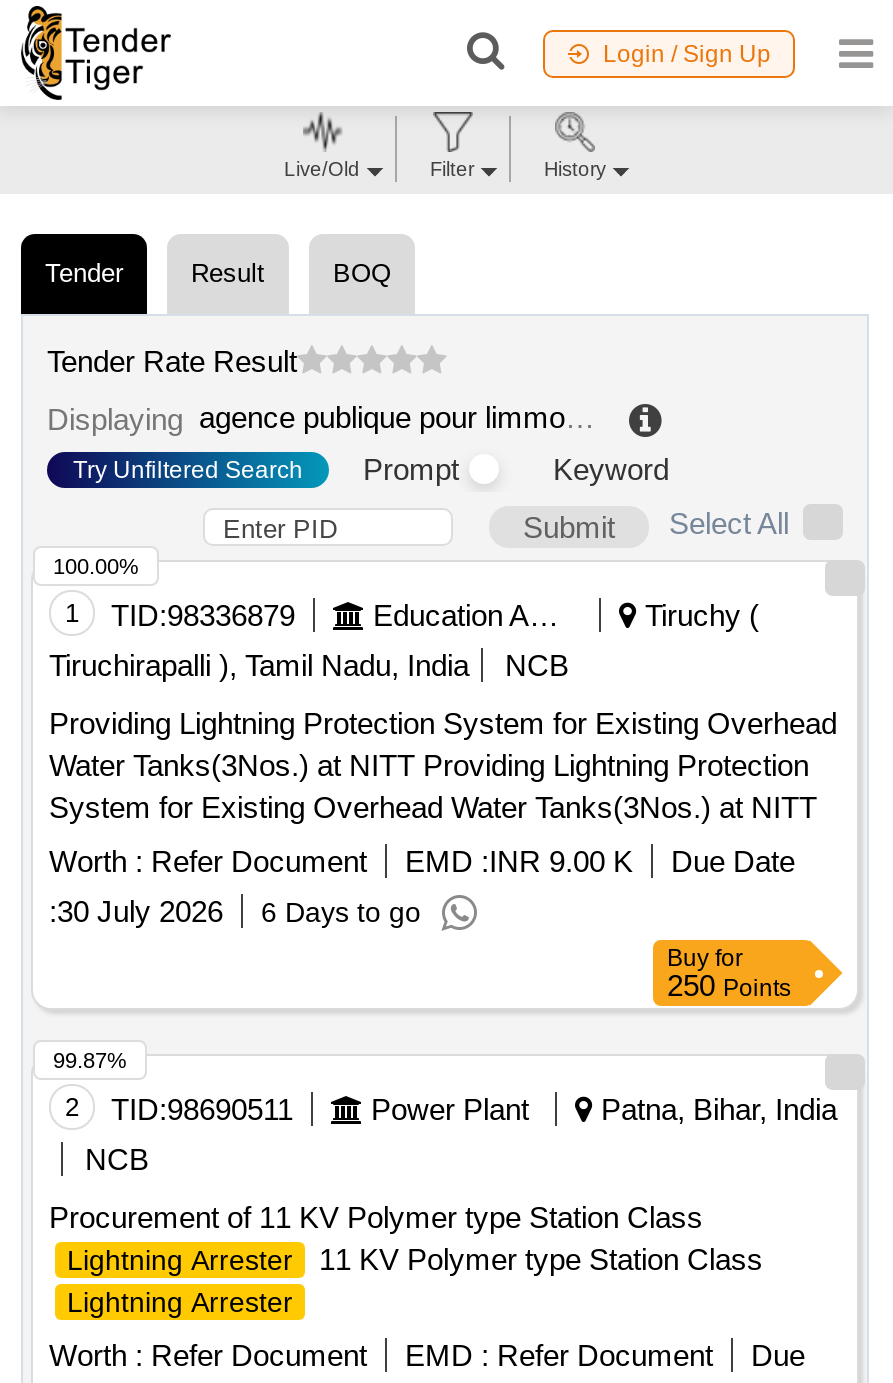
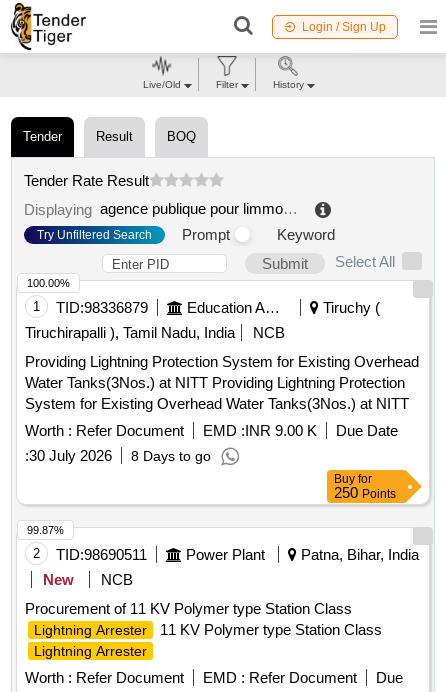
[49,894,421,928] :30 July 2026 6 Days to go -> [25,447,211,464] :30 July 2026 8 Days to go
none -> [43,571,74,588] New

